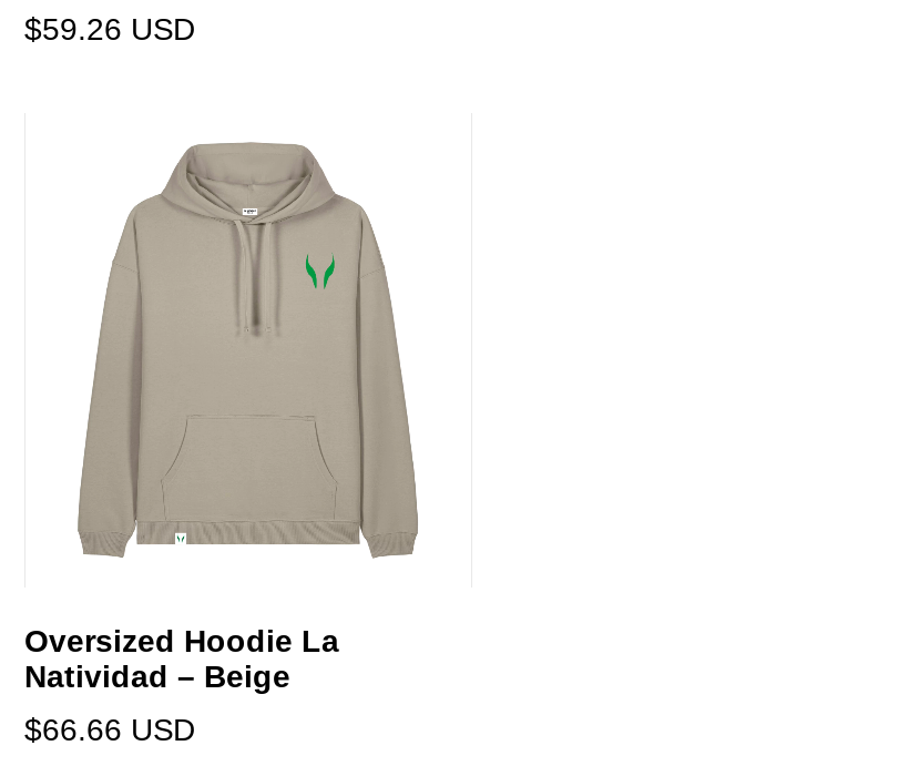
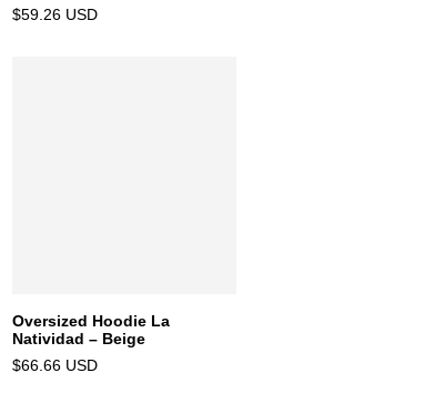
[75,142,419,559] [image] -> none

